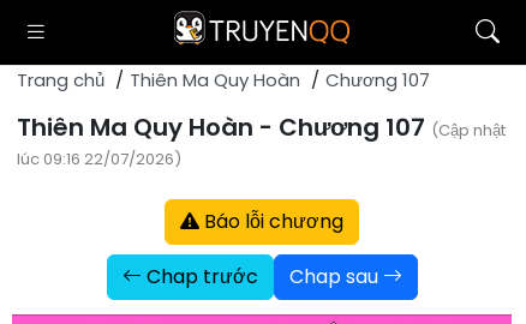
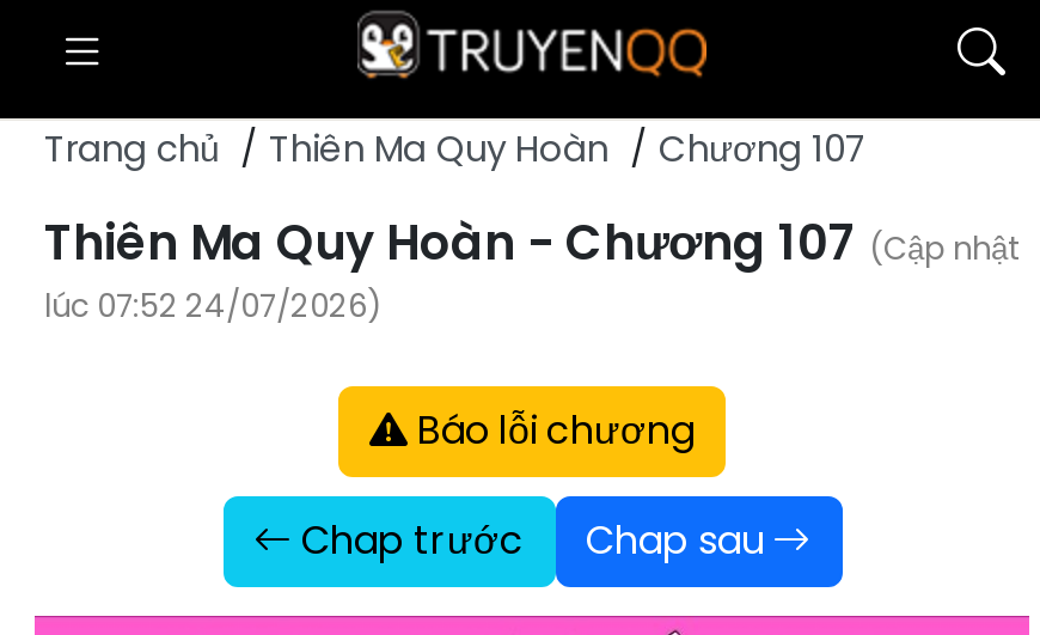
[17,148,181,170] lúc 09:16 22/07/2026) -> [44,283,381,329] lúc 07:52 24/07/2026)

